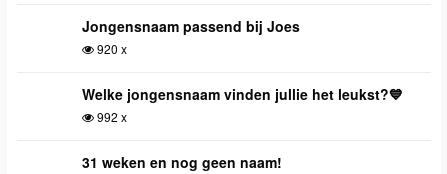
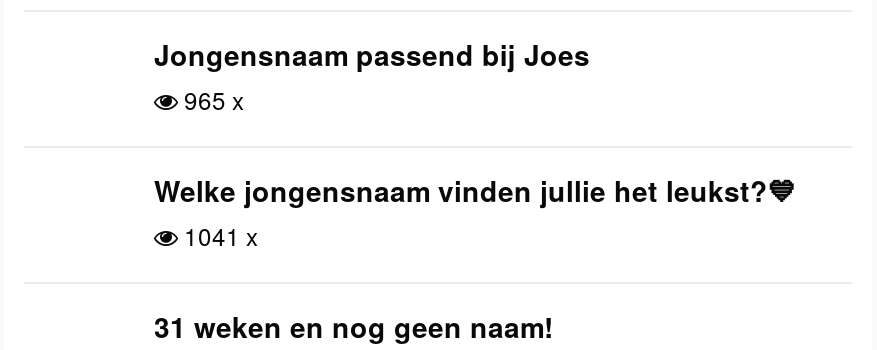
[94,40,127,57] 920 x -> [178,82,244,116] 965 x
[94,108,127,125] 992 x -> [178,218,258,252] 1041 x

